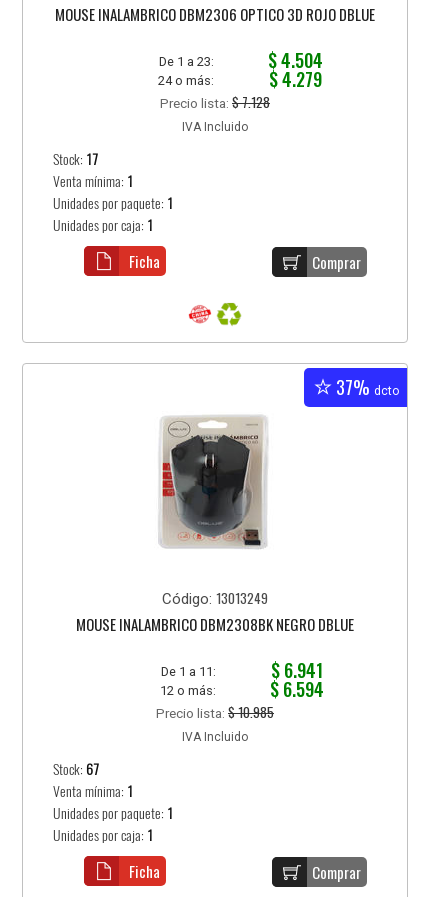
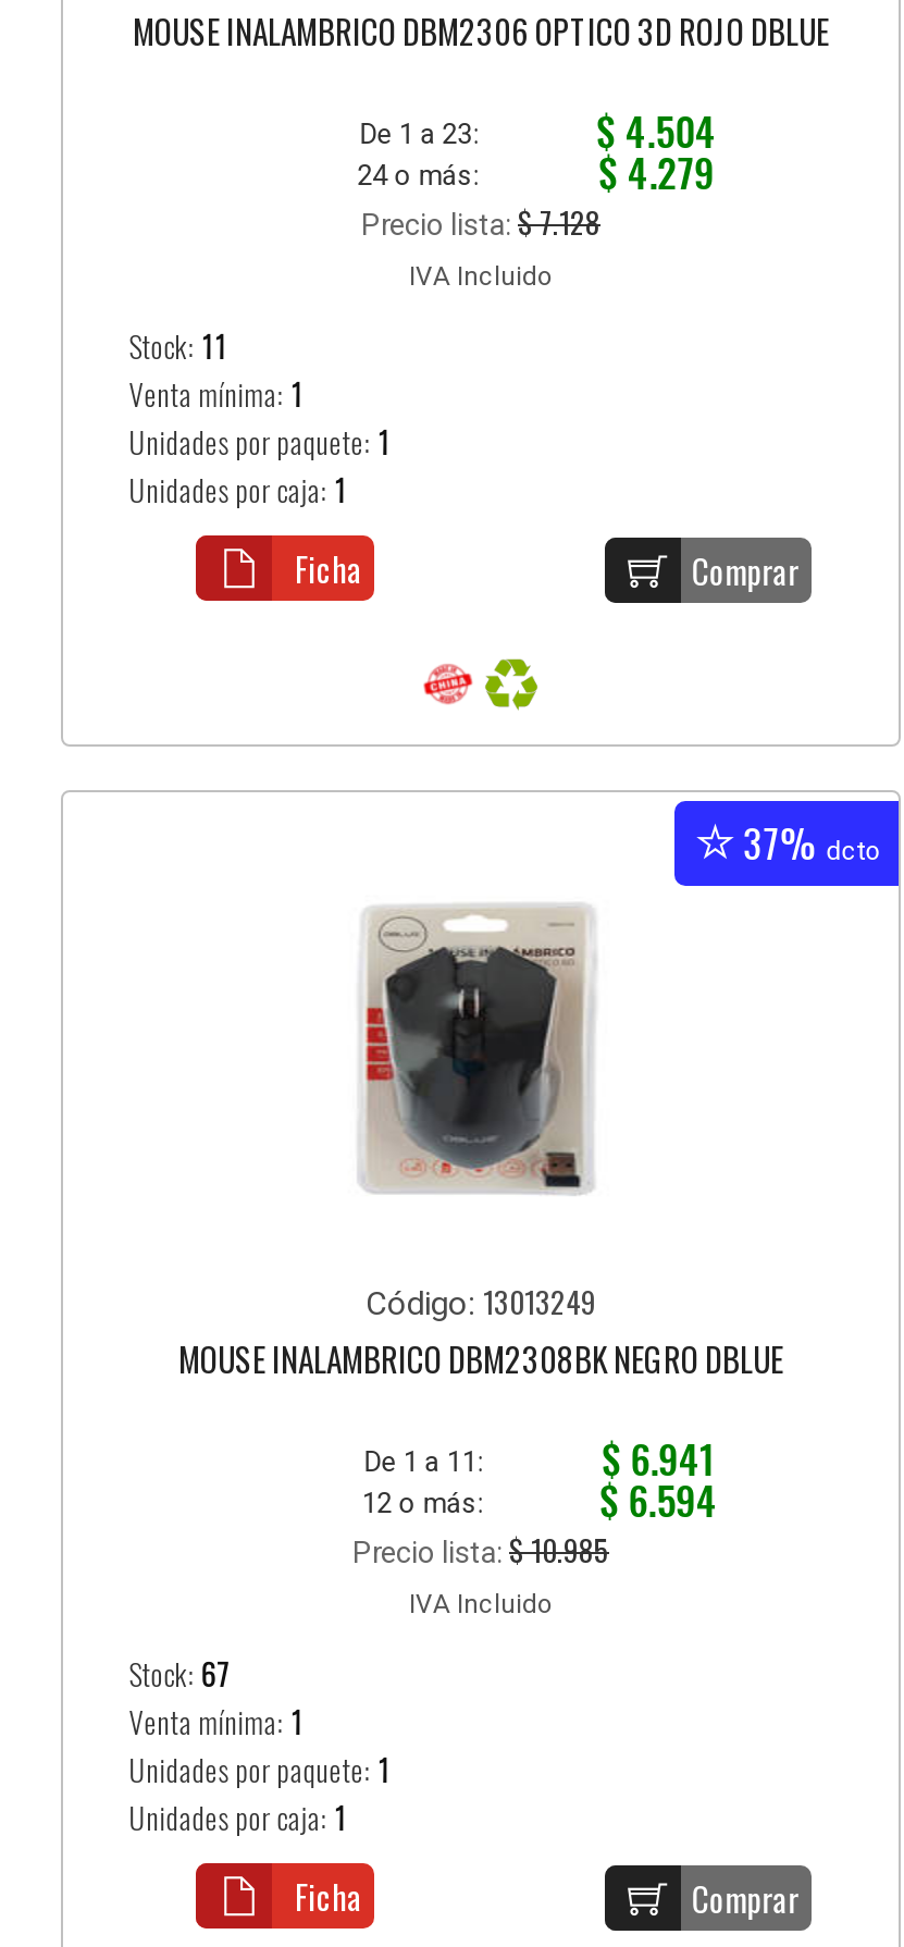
[53,149,98,168] Stock: 17 -> [129,325,227,367] Stock: 11

